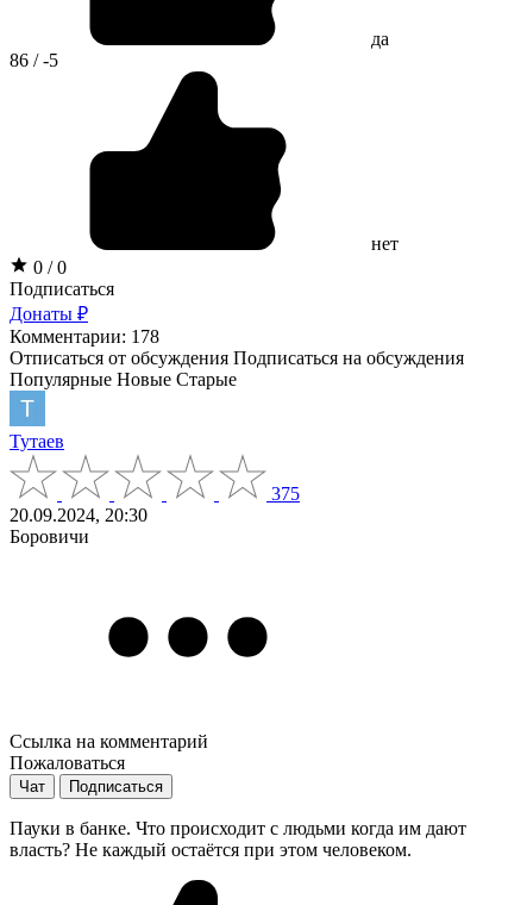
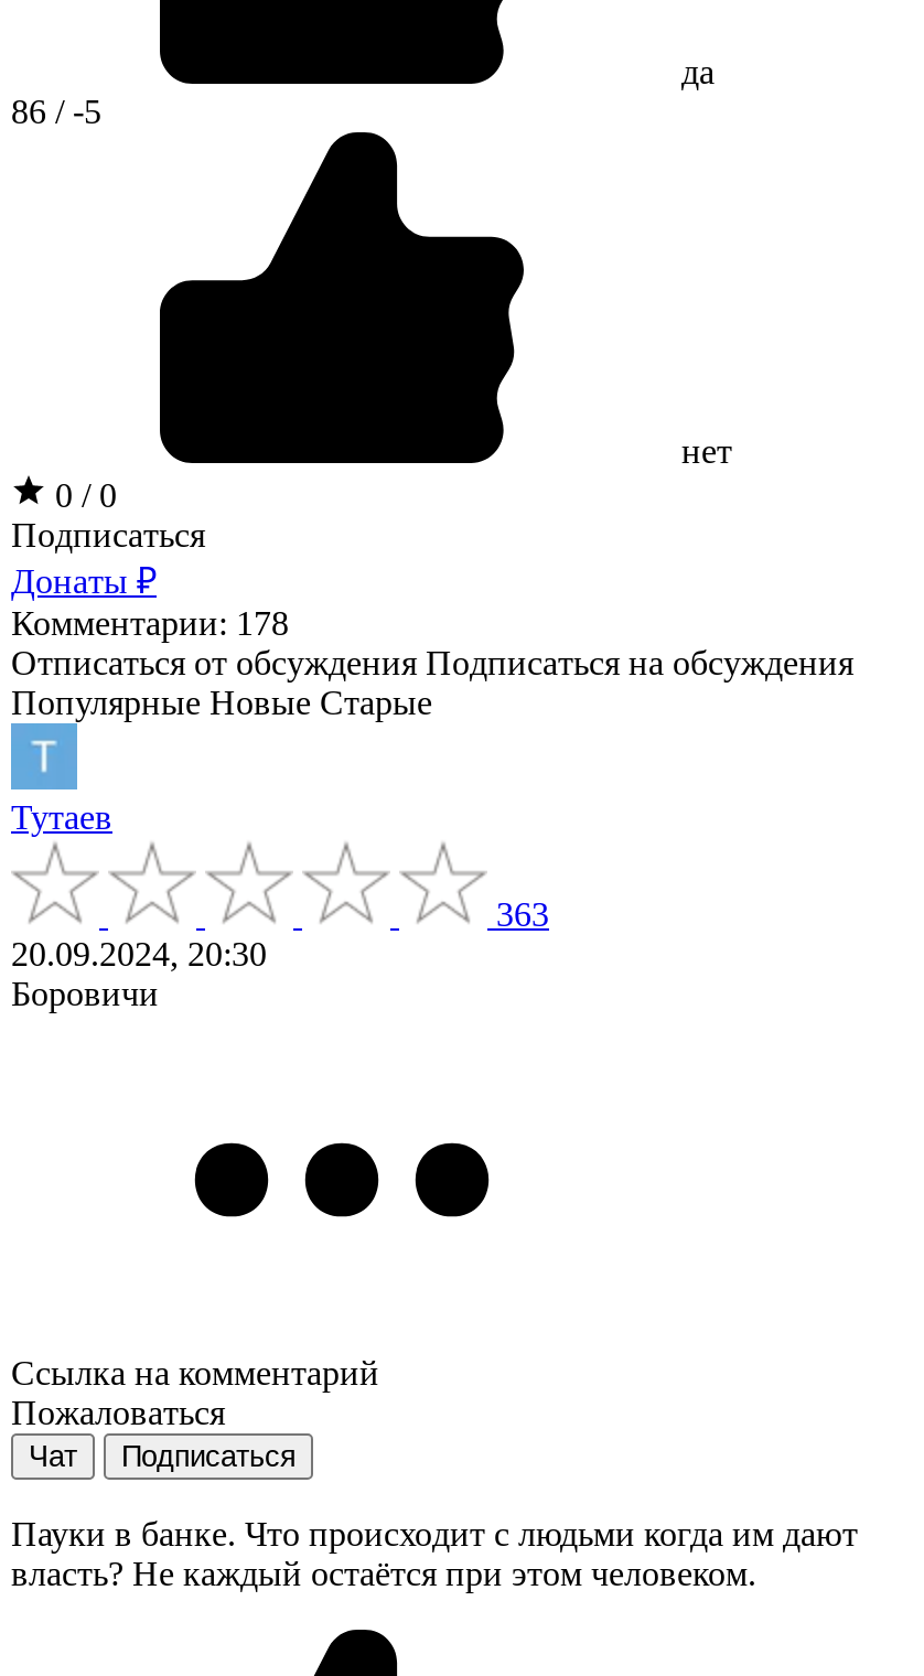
[266,483,300,503] 375 -> [487,895,549,932] 363

